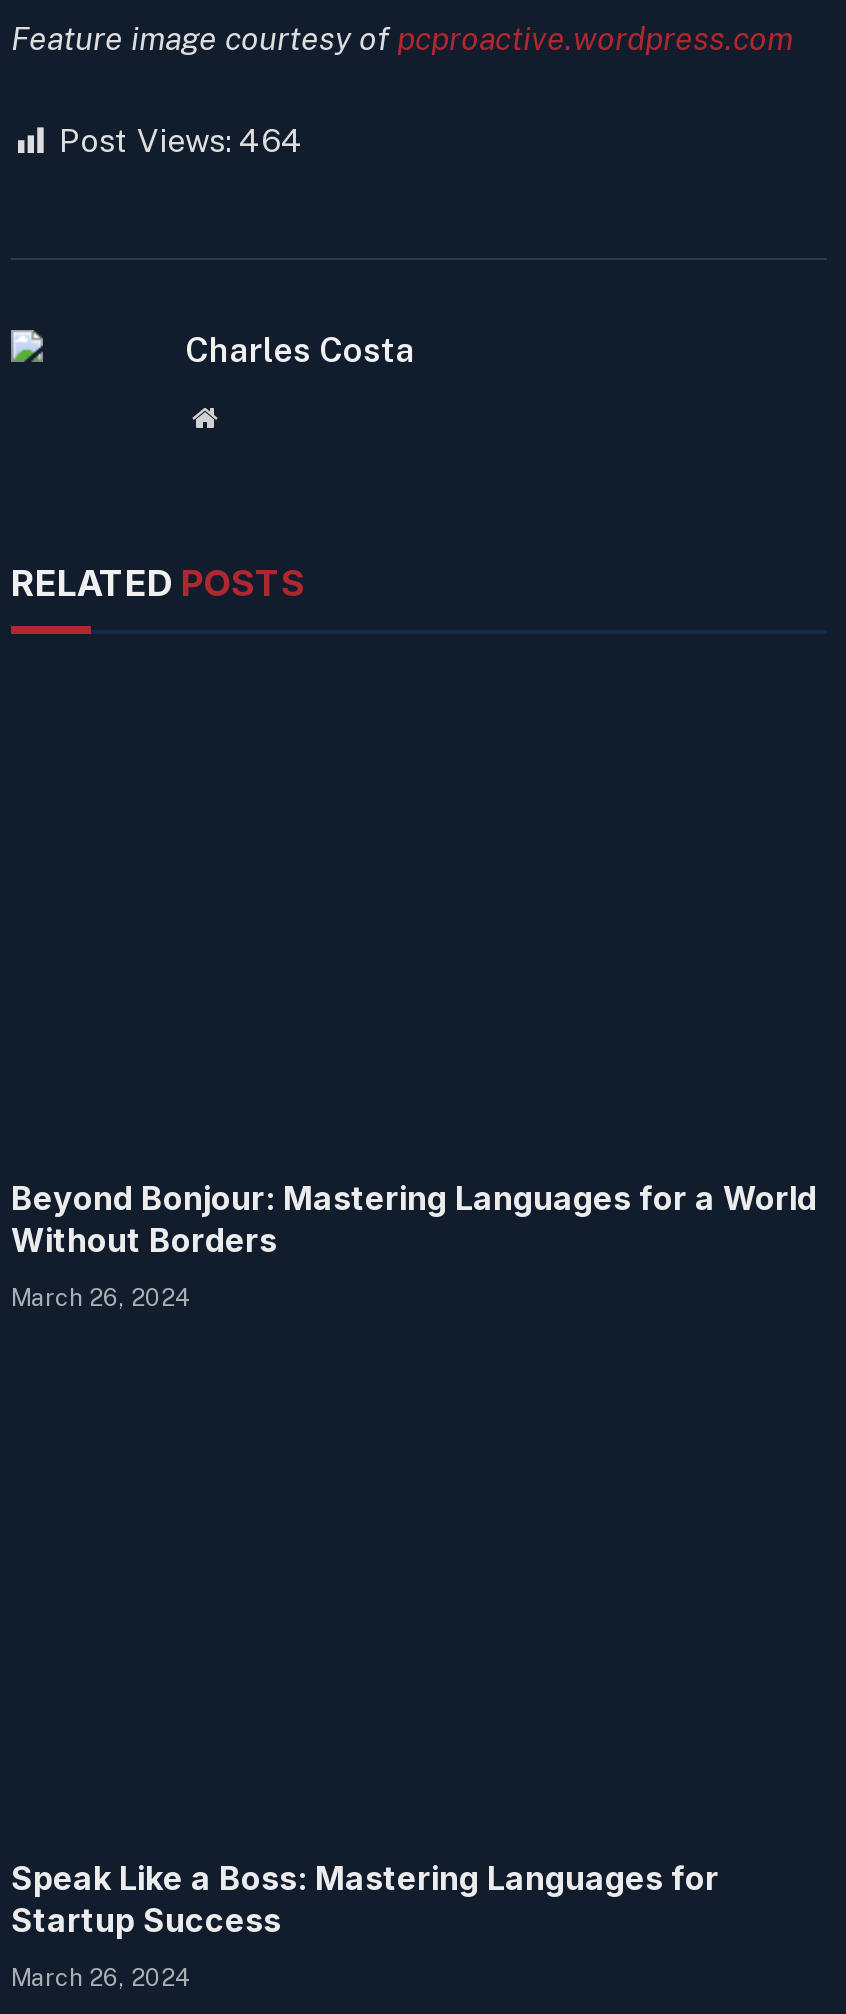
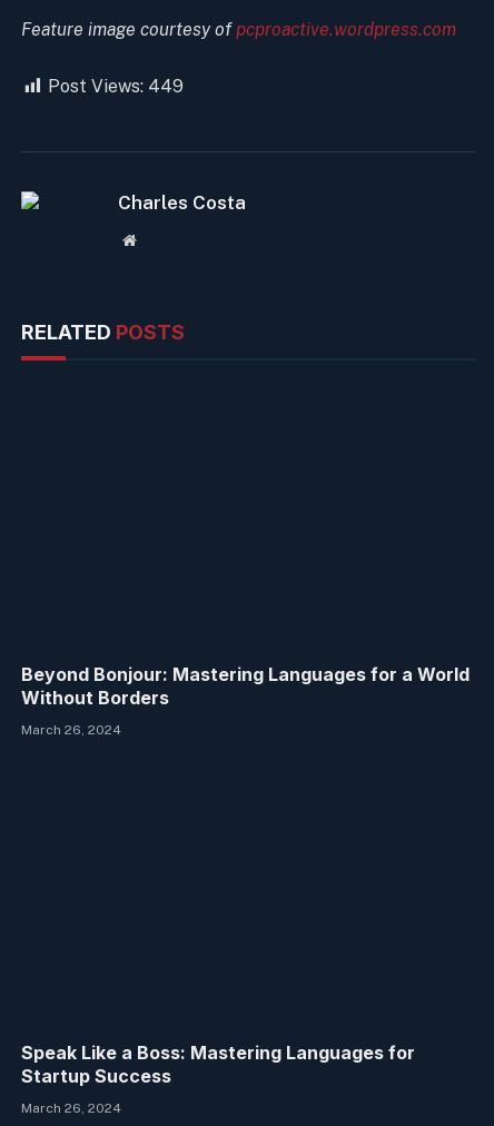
[59,123,303,161] Post Views: 464 -> [48,76,184,97] Post Views: 449

